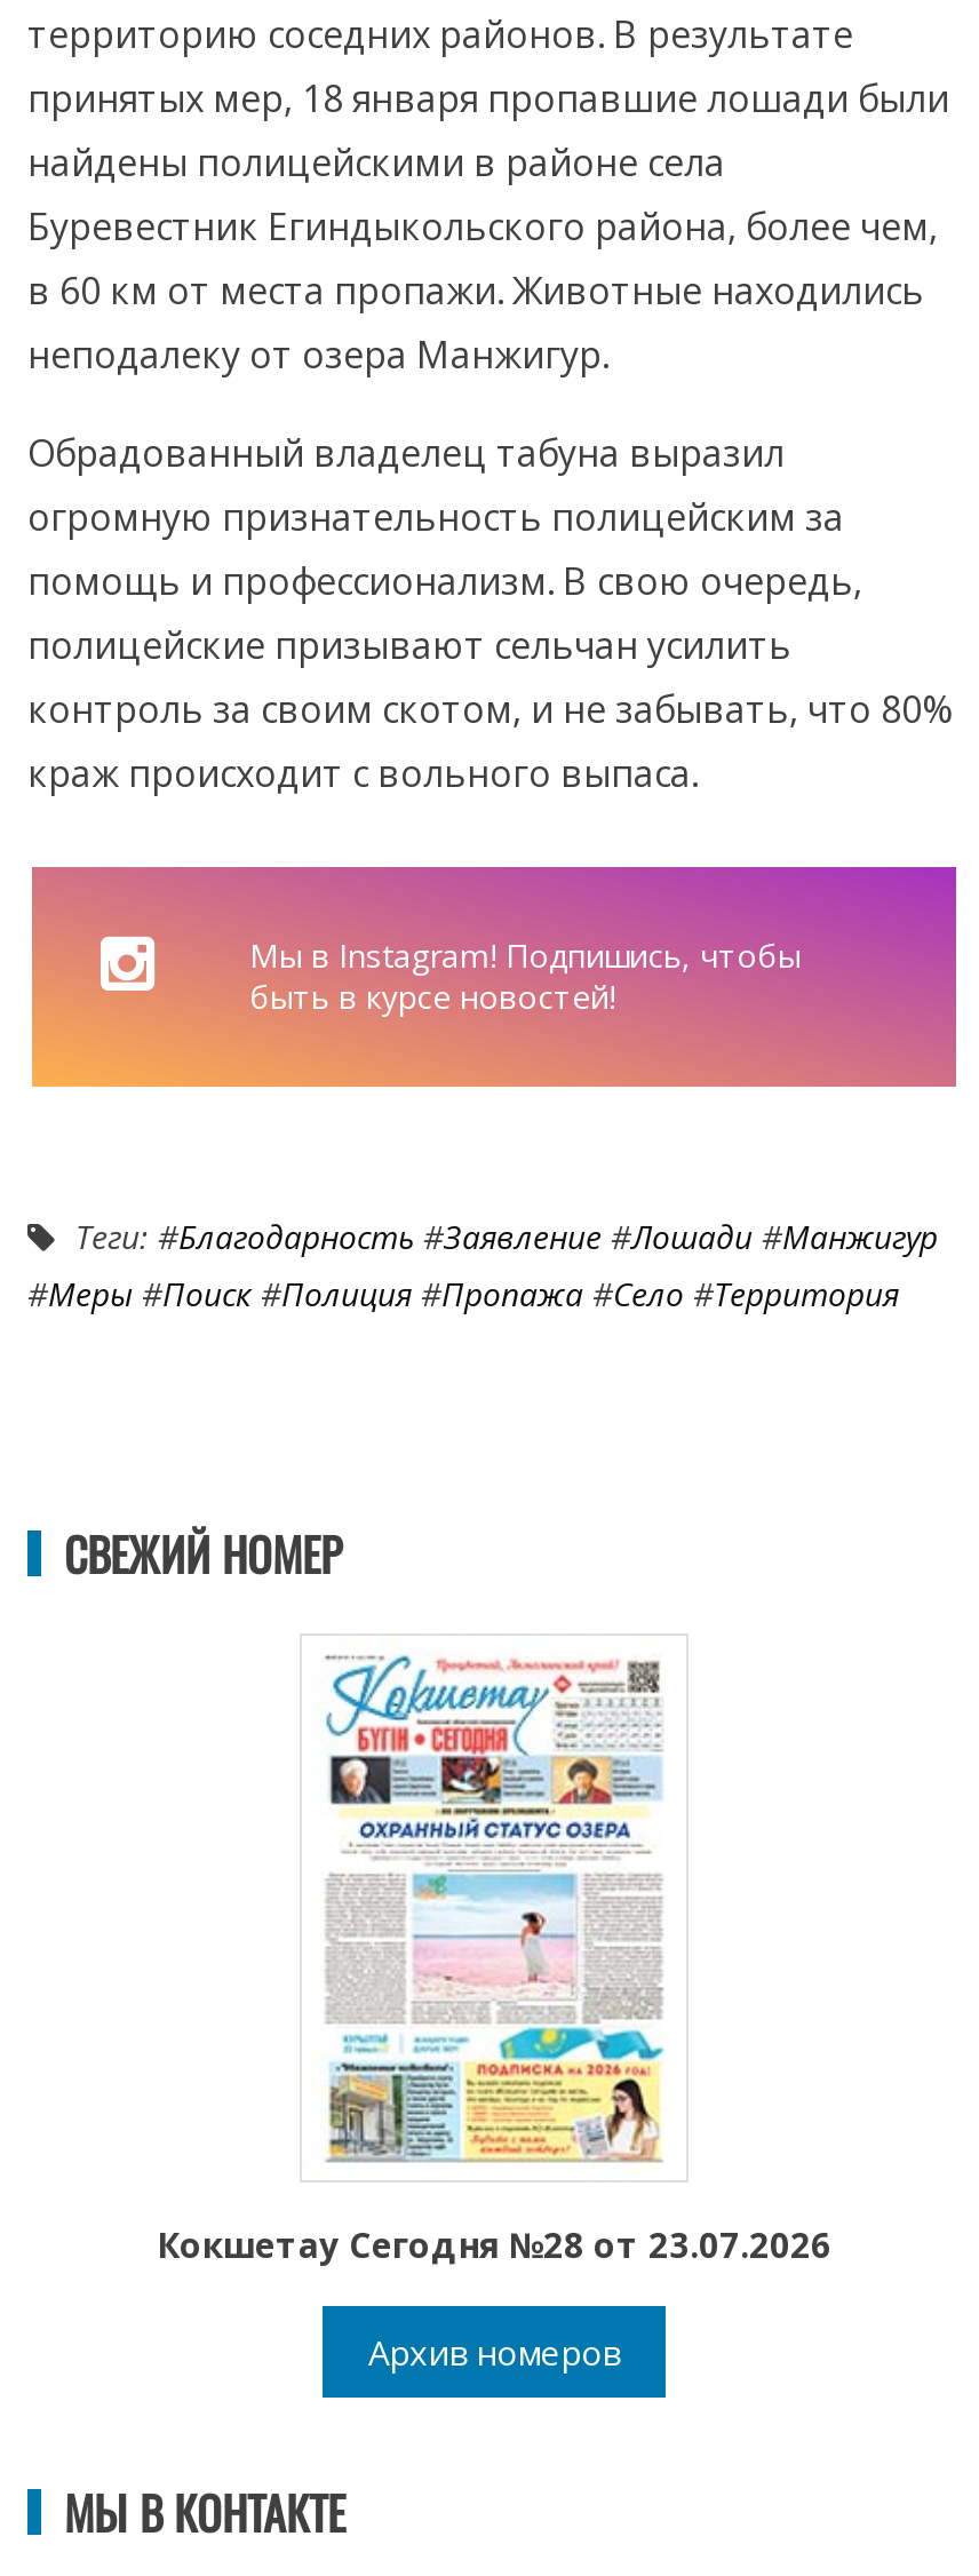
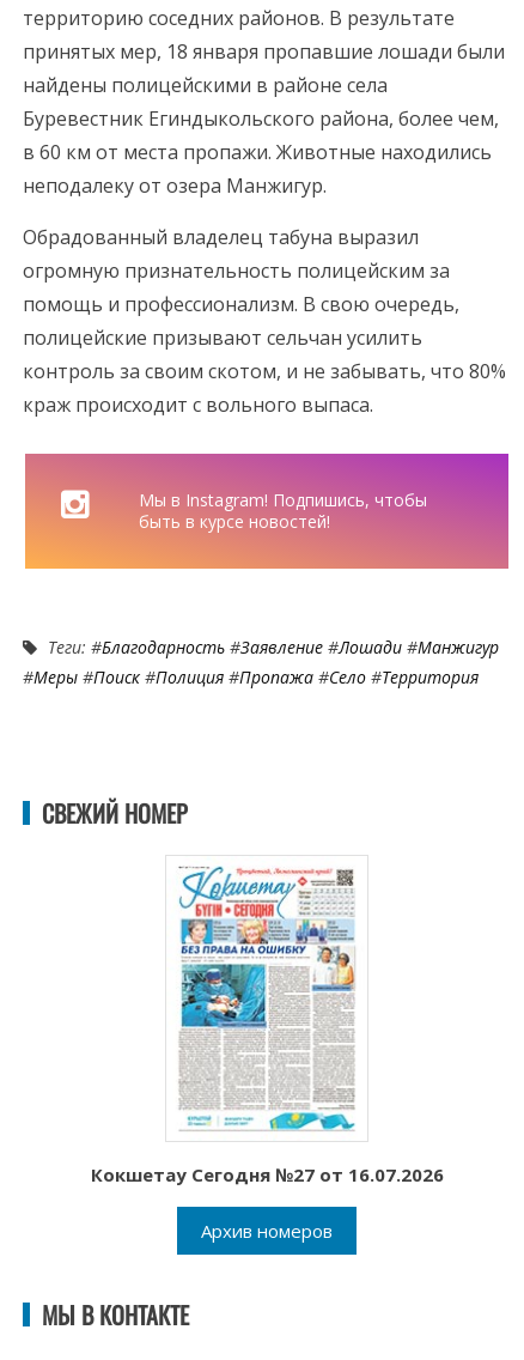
[157,1755,831,2267] [image] | Кокшетау Сегодня №28 от 23.07.2026 -> [90,918,443,1187] [image] | Кокшетау Сегодня №27 от 16.07.2026

